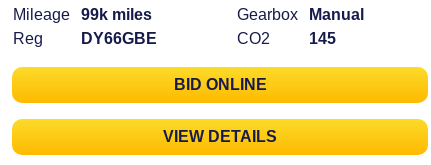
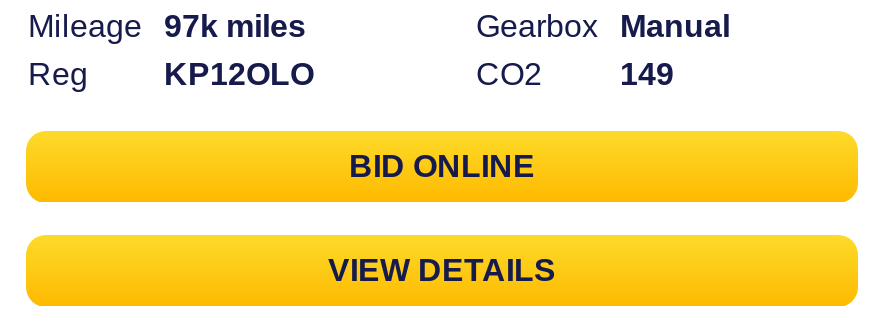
[13,6,152,23] Mileage 99k miles -> [28,8,306,42] Mileage 97k miles
[81,30,157,47] DY66GBE -> [164,56,314,90] KP12OLO
[309,30,336,47] 145 -> [620,56,674,90] 149

